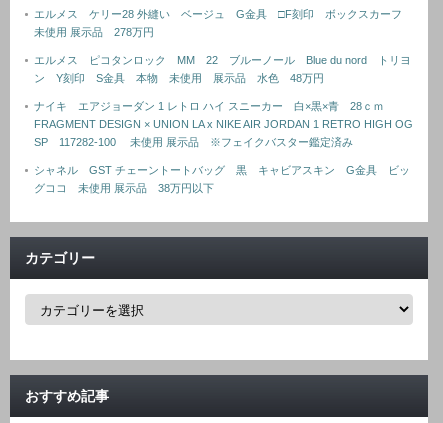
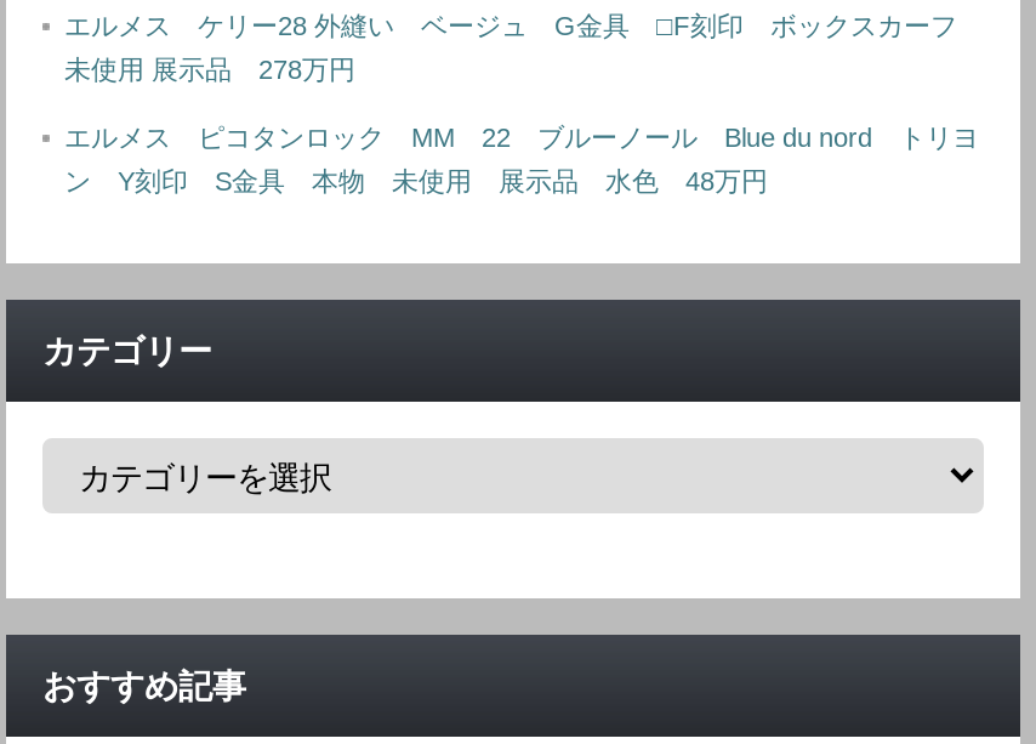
[34,100,413,194] ナイキ エアジョーダン 1 レトロ ハイ スニーカー 白×黒×青 28ｃｍ | FRAGMENT DESIGN × UNION LA x NIKE AIR JORDAN 1 RETRO HIGH OG | SP 117282-100 未使用 展示品 ※フェイクバスター鑑定済み | シャネル GST チェーントートバッグ 黒 キャビアスキン G金具 ビッ | グココ 未使用 展示品 38万円以下 -> none

